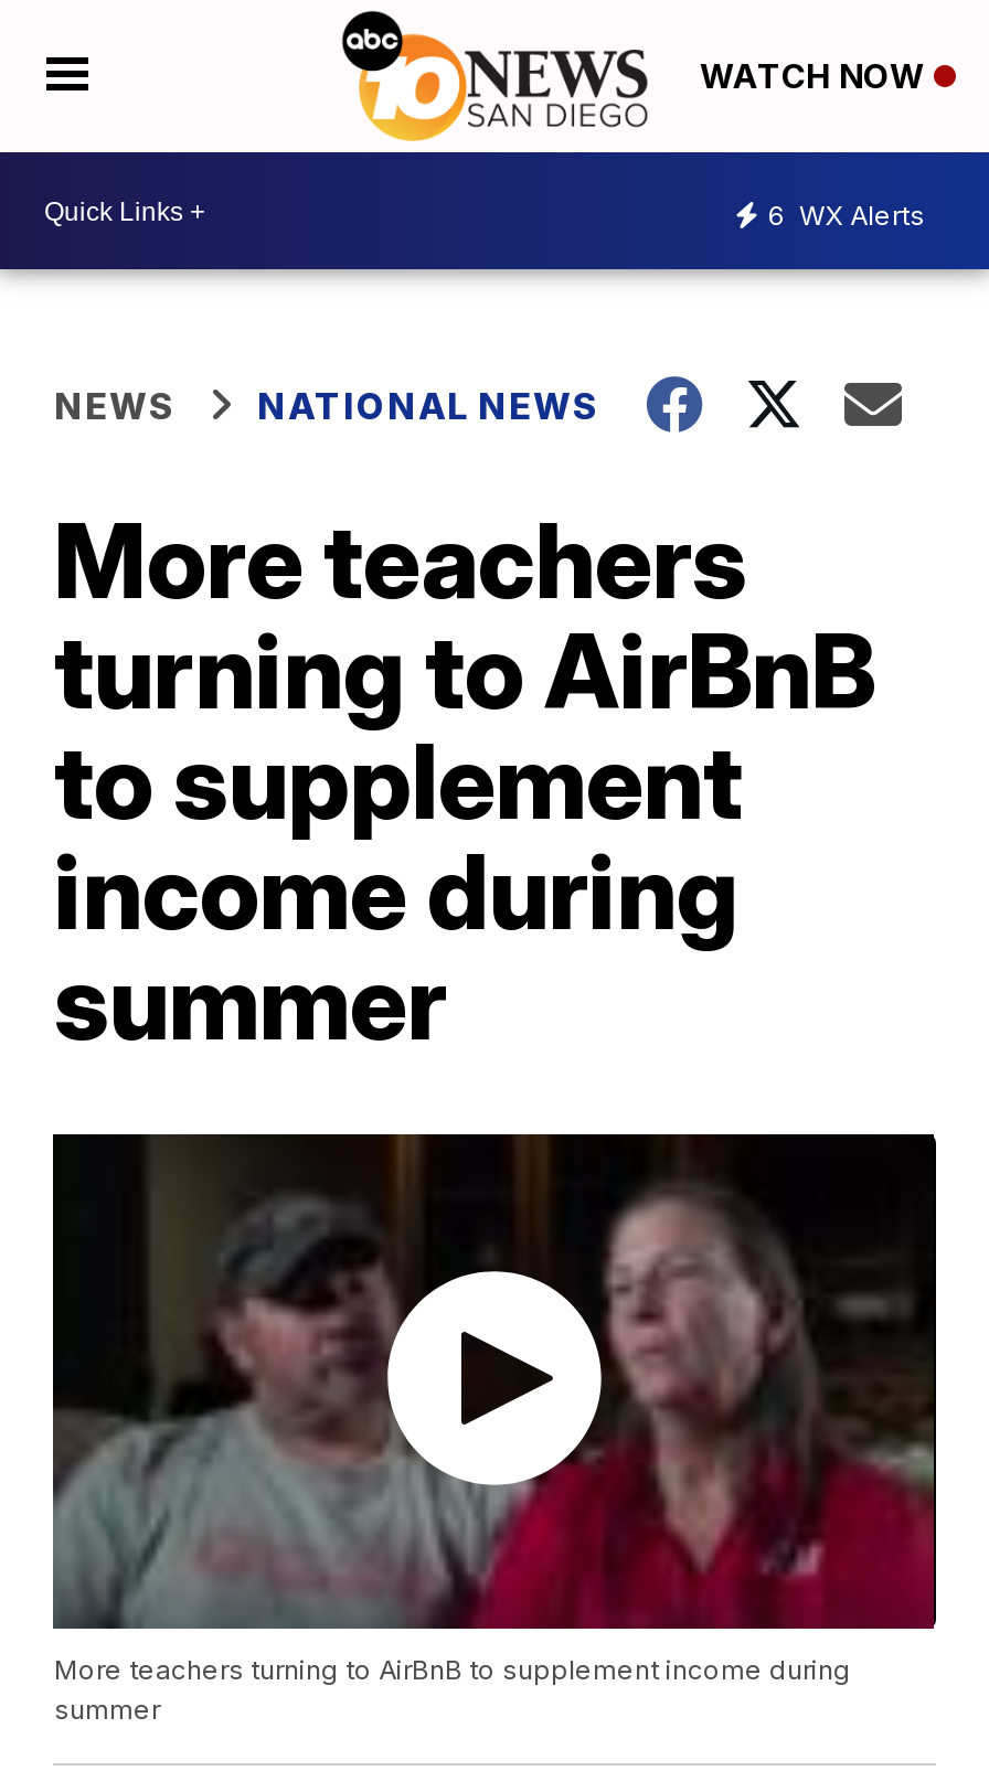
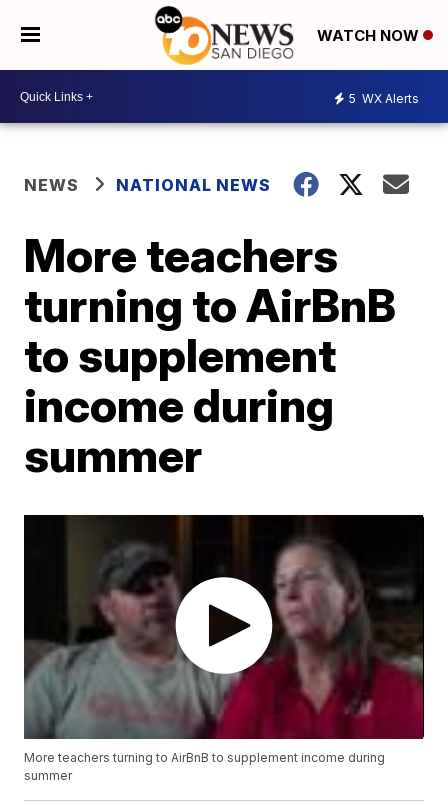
[768,198,925,231] 6 WX Alerts -> [349,90,419,105] 5 WX Alerts

